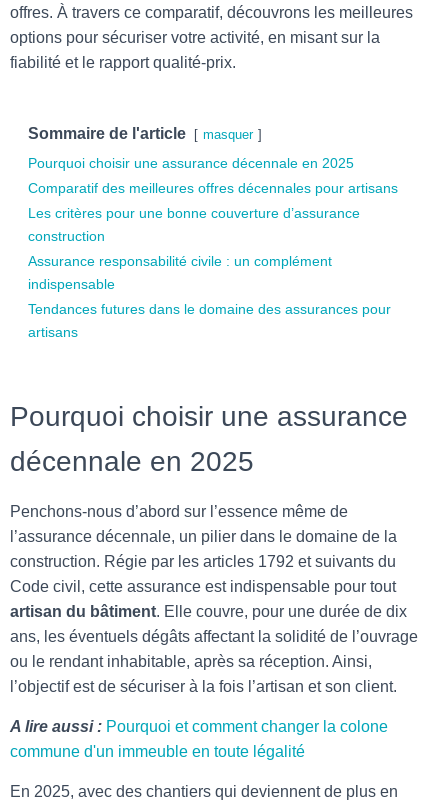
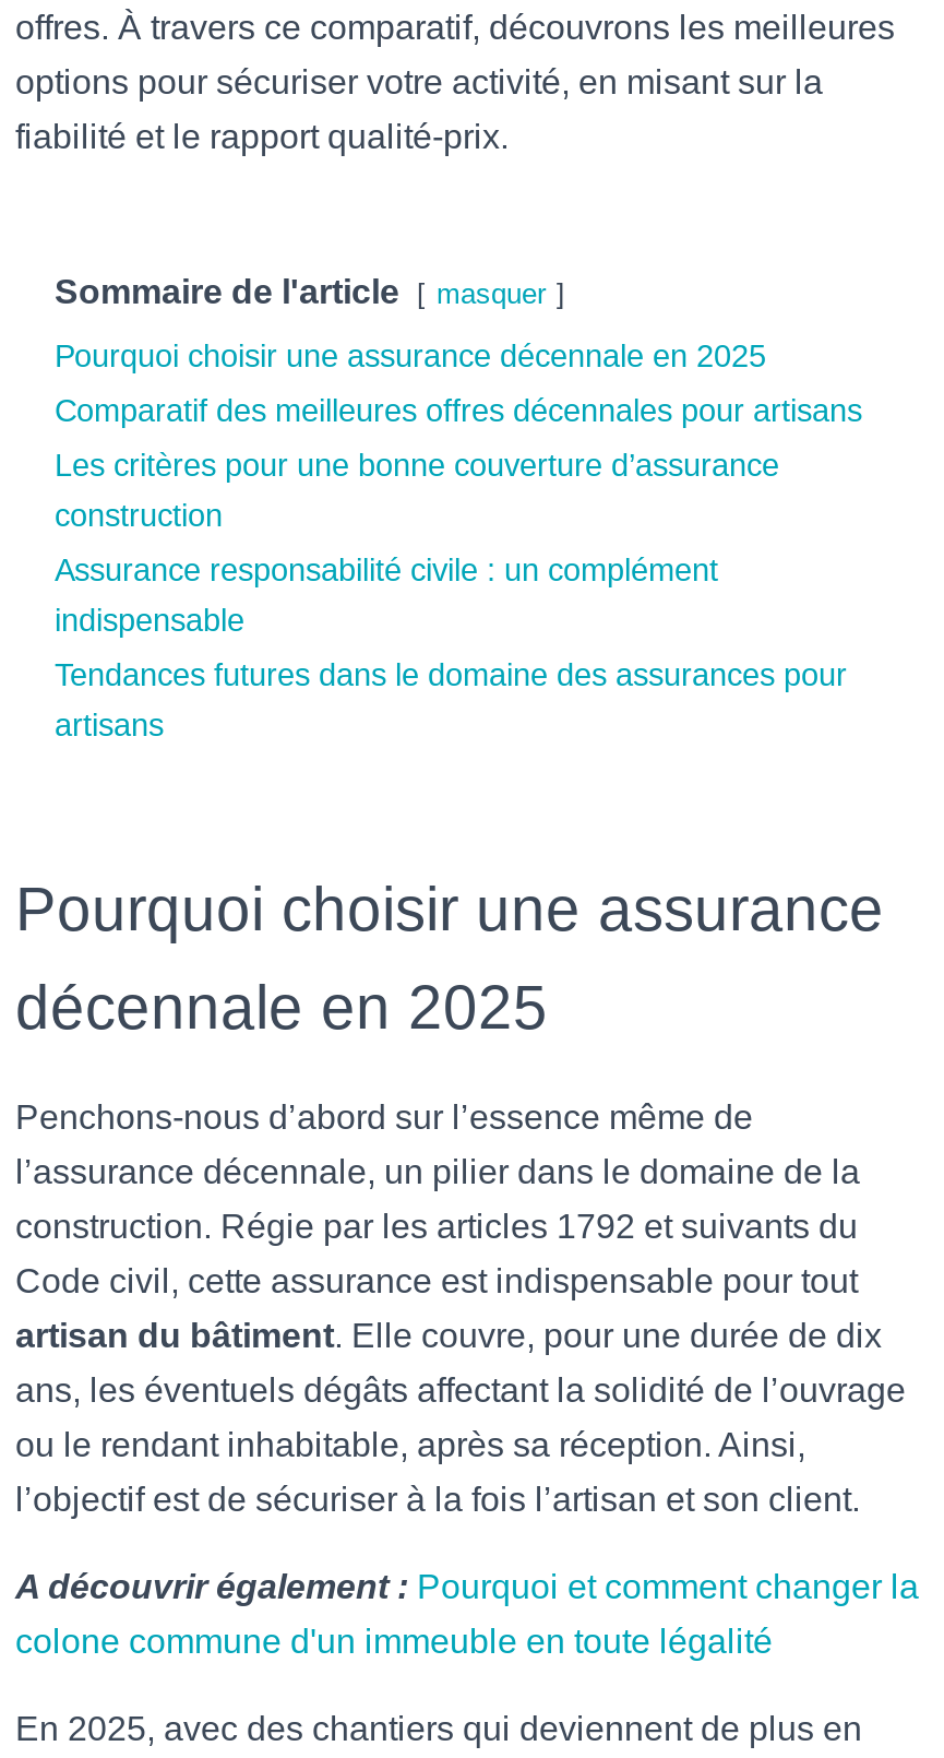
[10,718,388,735] A lire aussi : Pourquoi et comment changer la colone -> [15,1568,919,1605] A découvrir également : Pourquoi et comment changer la
[10,743,305,760] commune d'un immeuble en toute légalité -> [15,1623,773,1660] colone commune d'un immeuble en toute légalité

